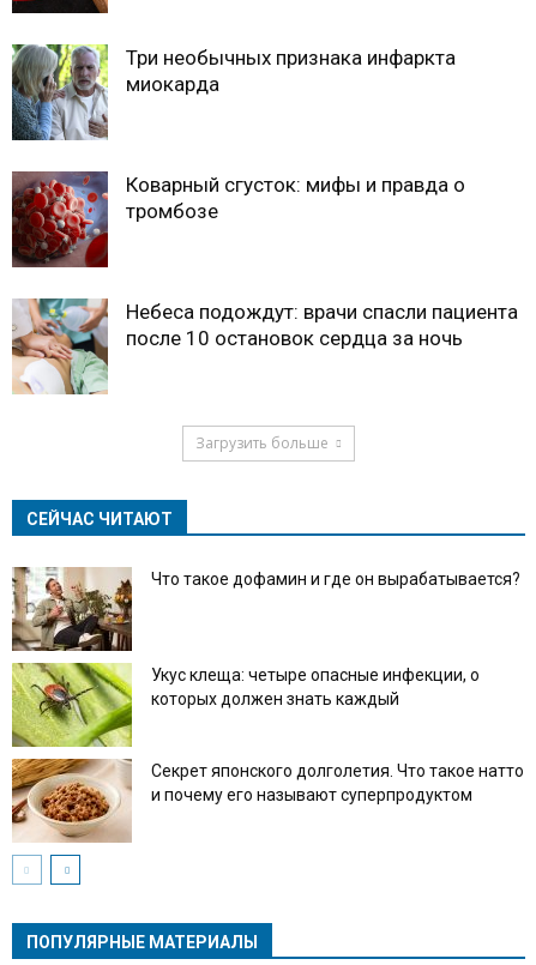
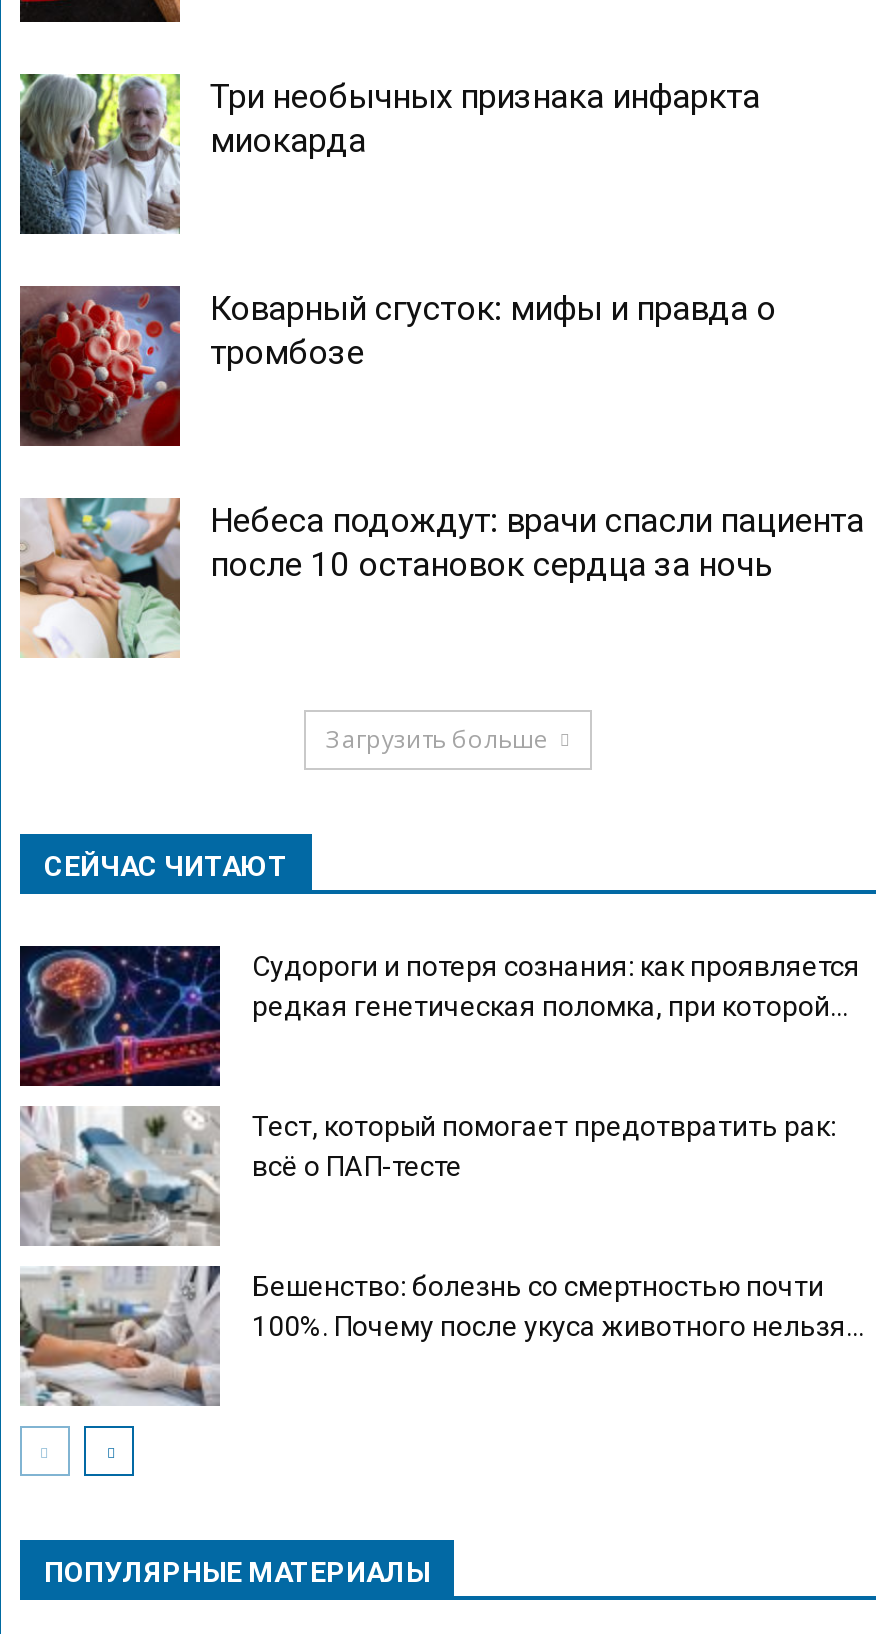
[11,566,520,652] [image] | Что такое дофамин и где он вырабатывается? -> [18,944,860,1088] [image] | Судороги и потеря сознания: как проявляется | редкая генетическая поломка, при которой...
[12,662,480,748] [image] | Укус клеща: четыре опасные инфекции, о | которых должен знать каждый -> [20,1106,836,1248] [image] | Тест, который помогает предотвратить рак: | всё о ПАП-тесте
[11,758,524,843] [image] | Секрет японского долголетия. Что такое натто | и почему его называют суперпродуктом -> [18,1266,864,1408] [image] | Бешенство: болезнь со смертностью почти | 100%. Почему после укуса животного нельзя...

